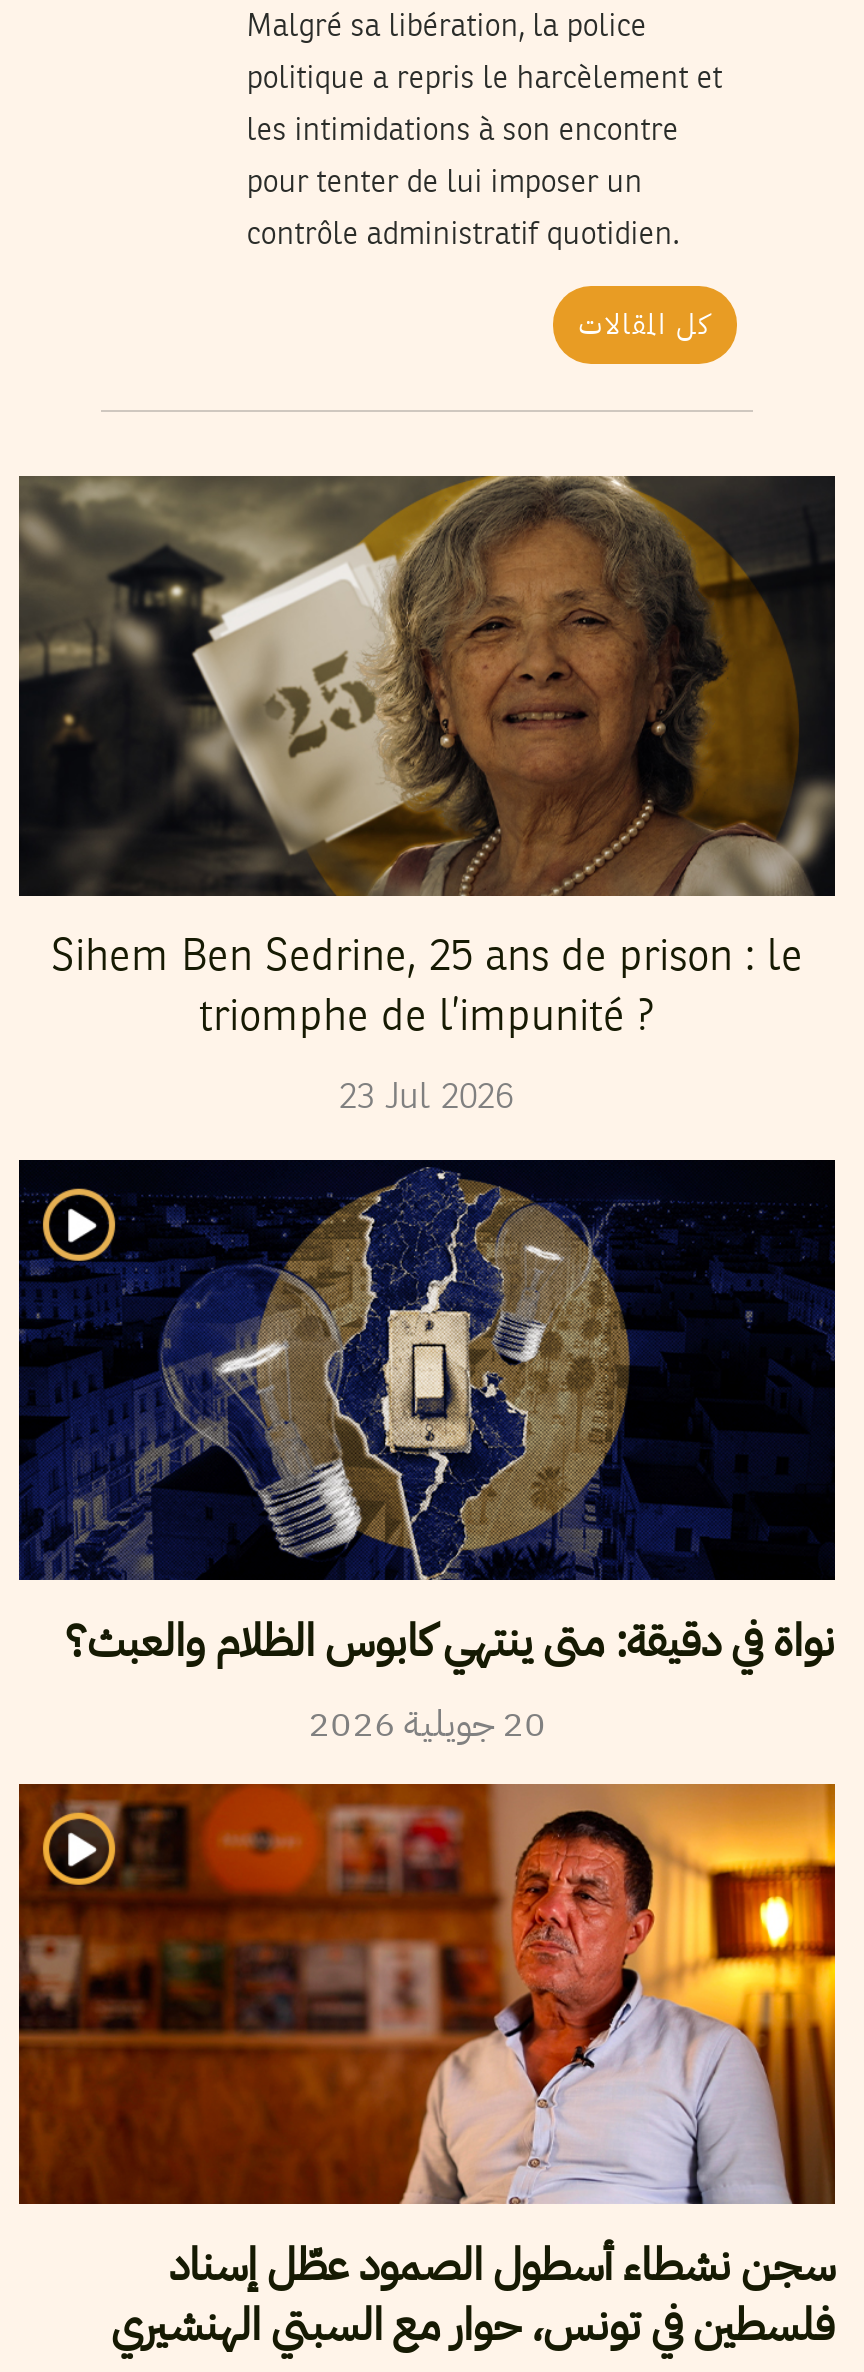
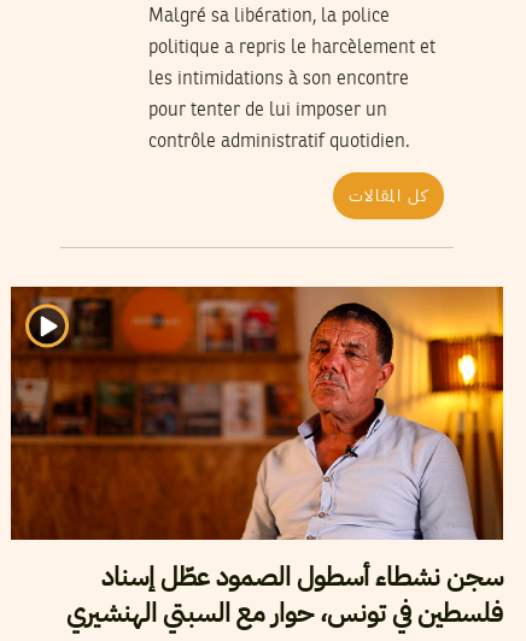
[17,474,837,1116] [image] | Sihem Ben Sedrine, 25 ans de prison : le | triomphe de l’impunité ? | 23 Jul 2026 -> none
[17,1158,837,1751] [image] | نواة في دقيقة: متى ينتهي كابوس الظلام والعبث؟ | 20 جويلية 2026 -> none

